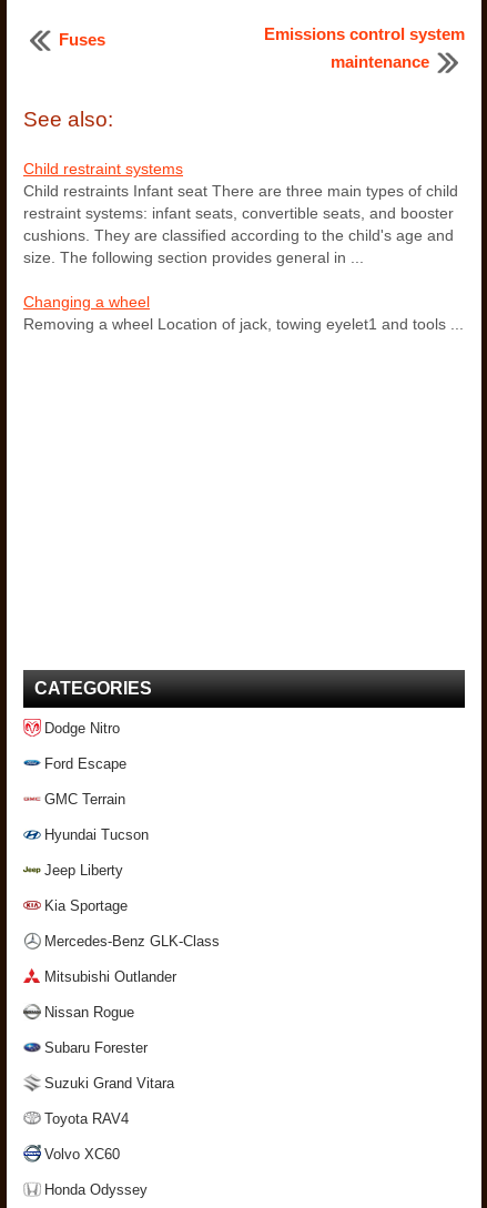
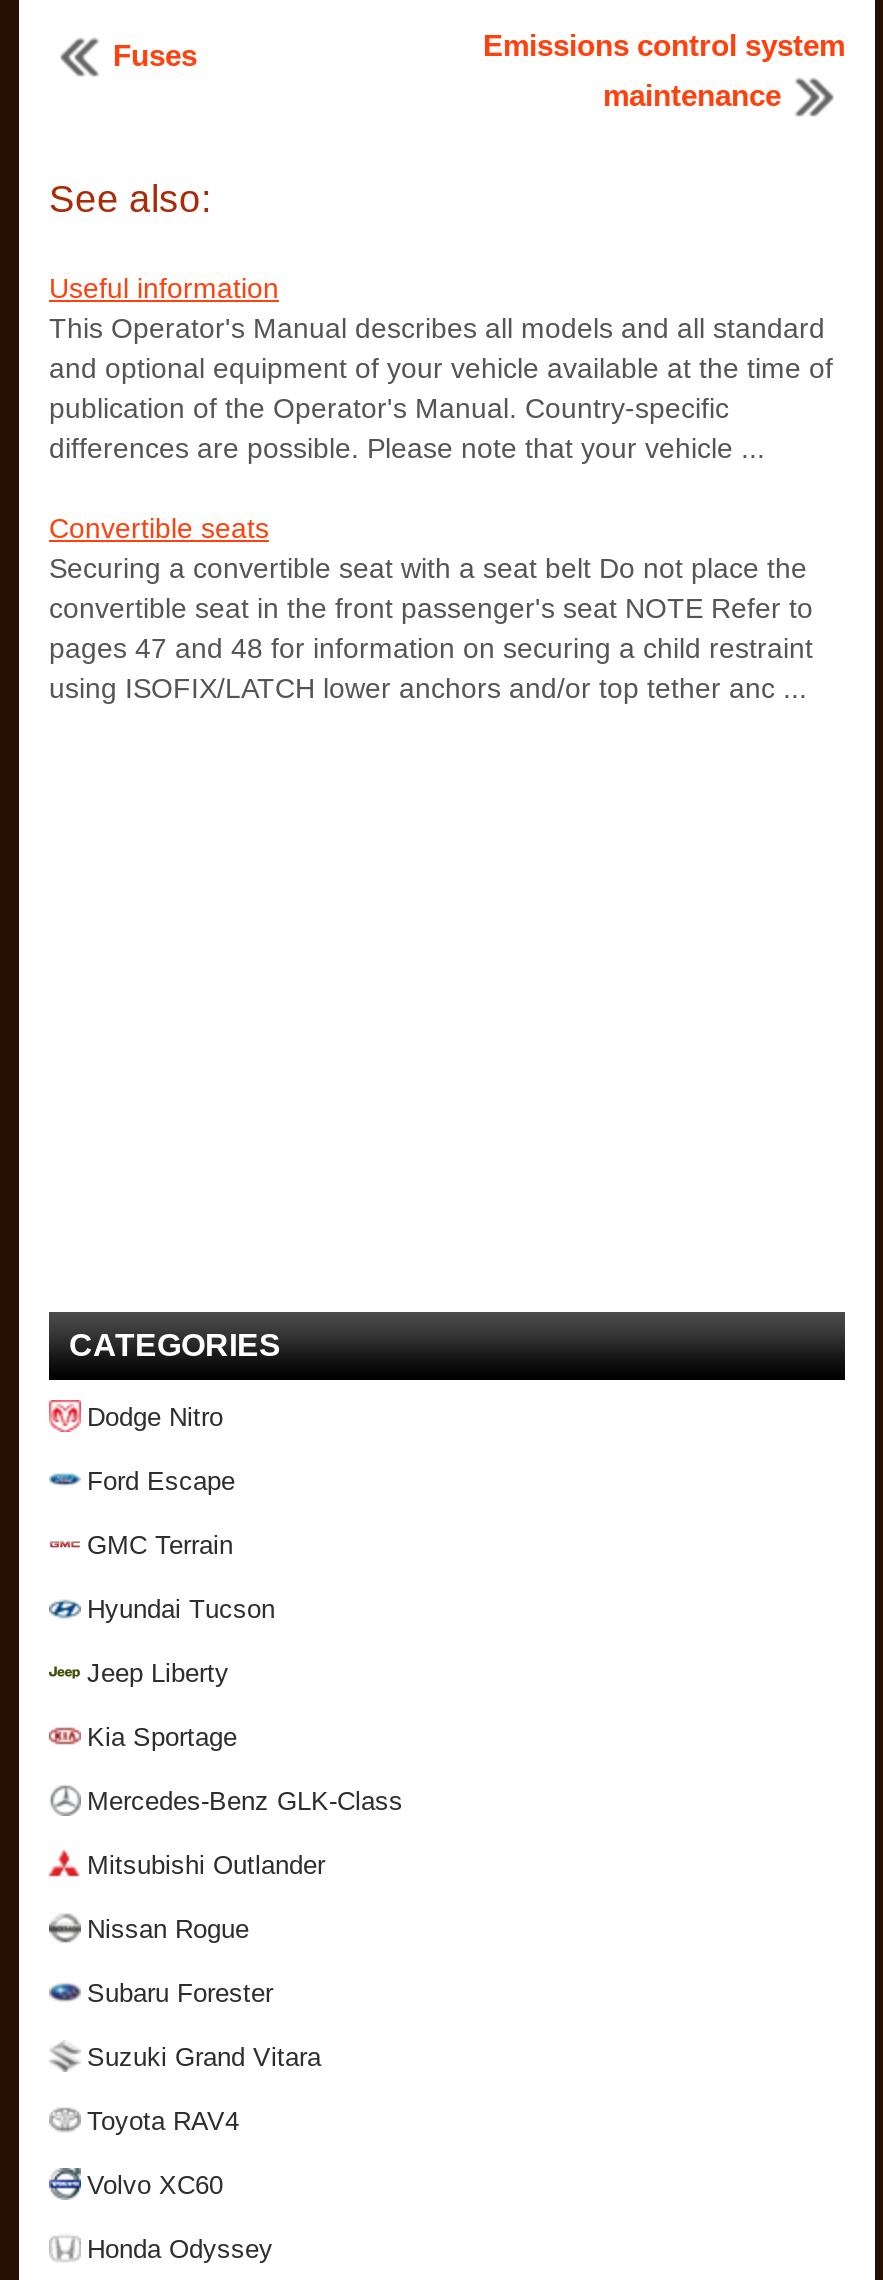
[23,160,458,266] Child restraint systems | Child restraints Infant seat There are three main types of child | restraint systems: infant seats, convertible seats, and booster | cushions. They are classified according to the child's age and | size. The following section provides general in ... -> [49,272,833,464] Useful information | This Operator's Manual describes all models and all standard | and optional equipment of your vehicle available at the time of | publication of the Operator's Manual. Country-specific | differences are possible. Please note that your vehicle ...
[23,293,464,333] Changing a wheel | Removing a wheel Location of jack, towing eyelet1 and tools ... -> [49,512,813,704] Convertible seats | Securing a convertible seat with a seat belt Do not place the | convertible seat in the front passenger's seat NOTE Refer to | pages 47 and 48 for information on securing a child restraint | using ISOFIX/LATCH lower anchors and/or top tether anc ...

